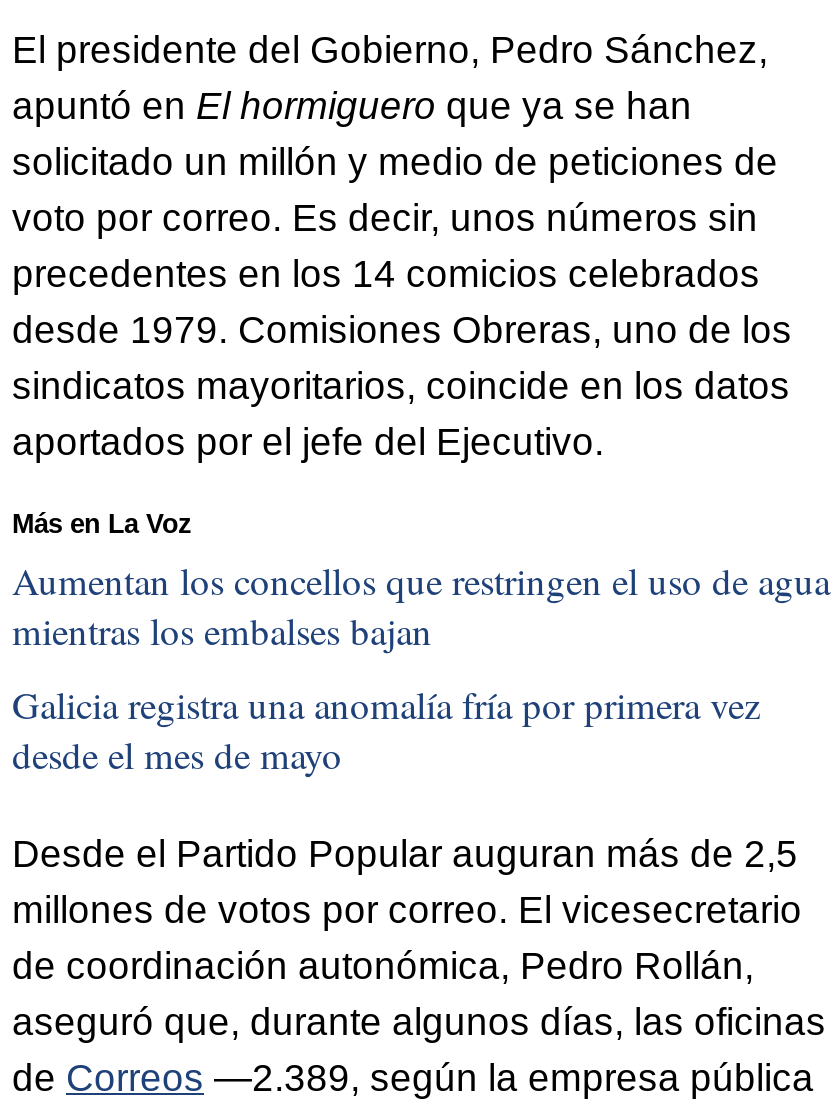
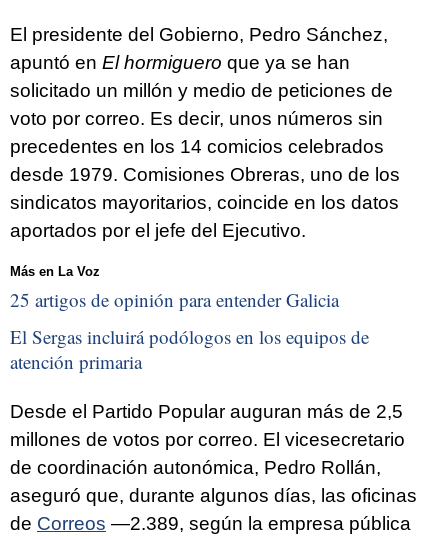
[12,554,830,654] Aumentan los concellos que restringen el uso de agua | mientras los embalses bajan -> [10,287,339,312] 25 artigos de opinión para entender Galicia
[12,679,760,779] Galicia registra una anomalía fría por primera vez | desde el mes de mayo -> [10,324,369,374] El Sergas incluirá podólogos en los equipos de | atención primaria

